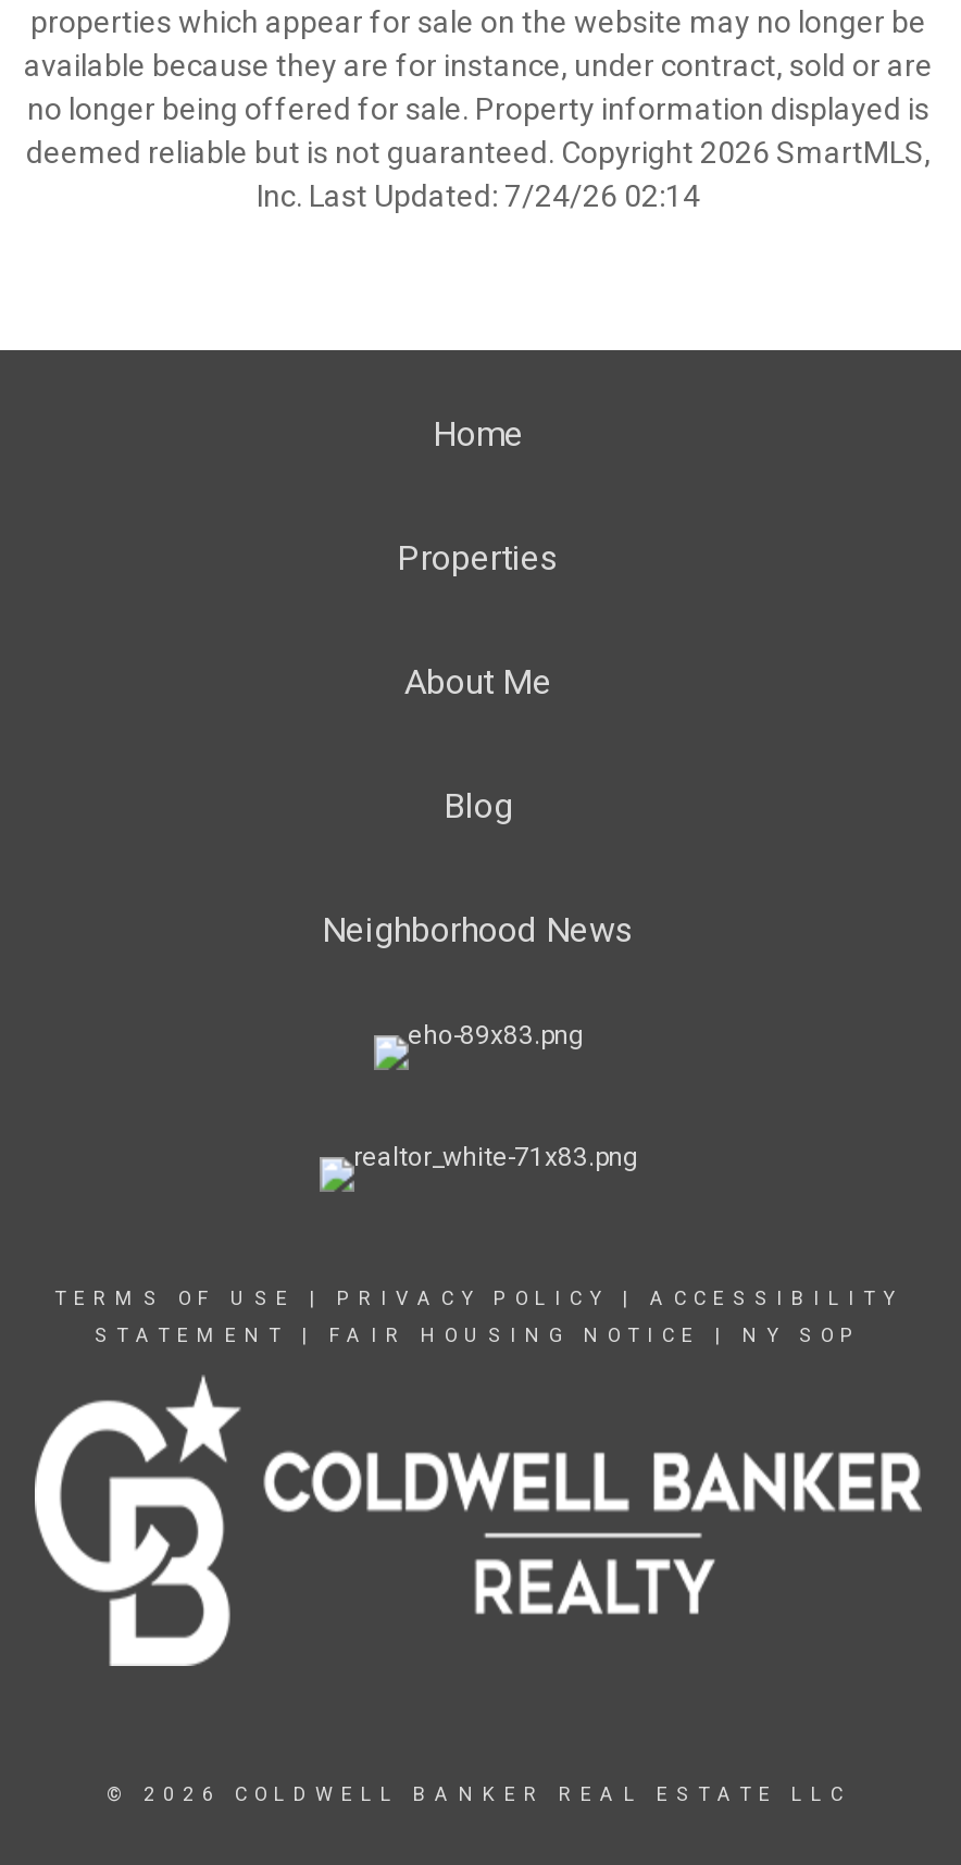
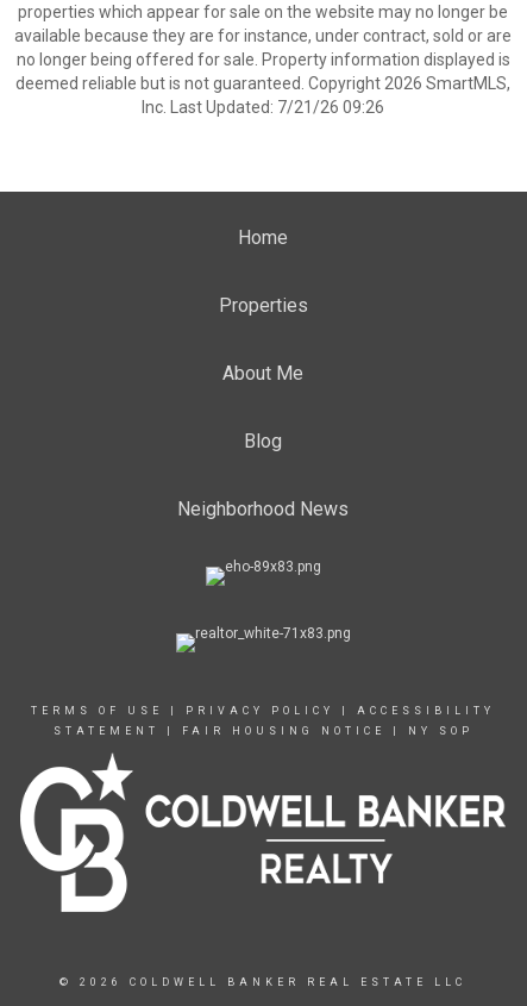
[257,178,700,213] Inc. Last Updated: 7/24/26 02:14 -> [142,98,384,117] Inc. Last Updated: 7/21/26 09:26

